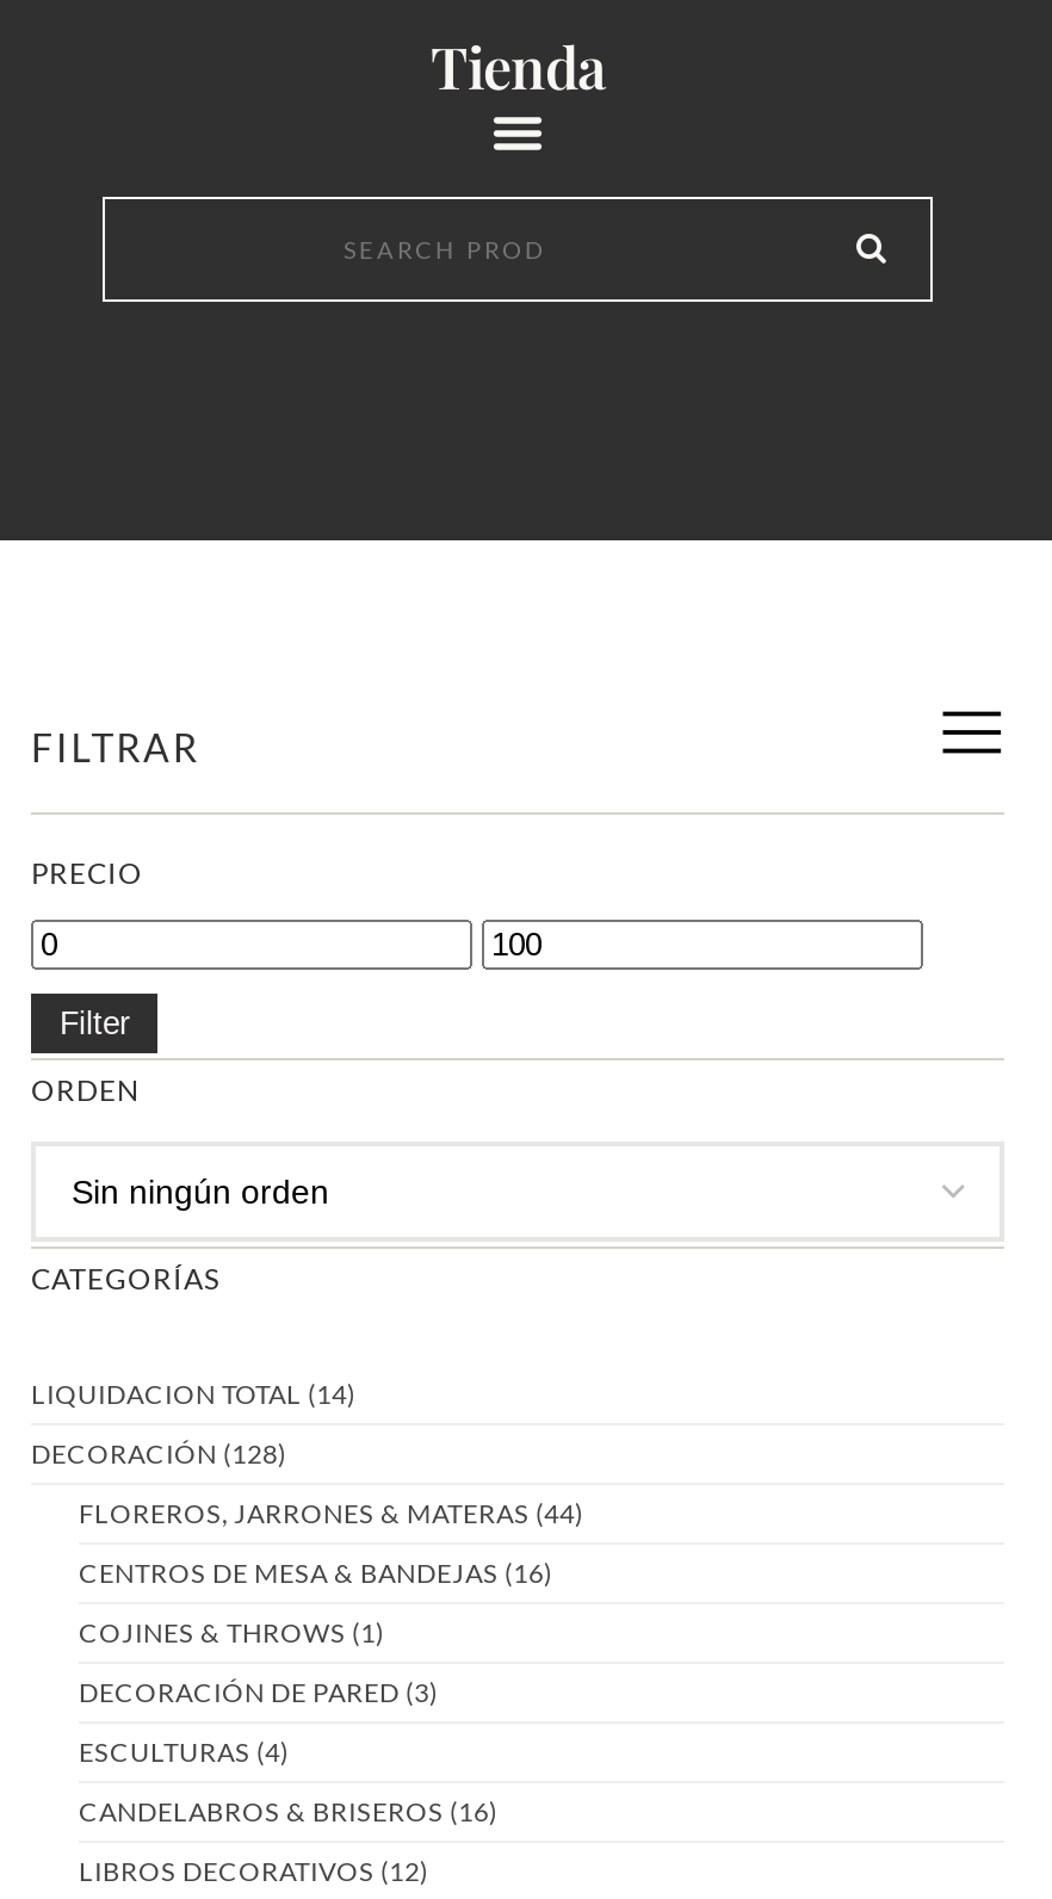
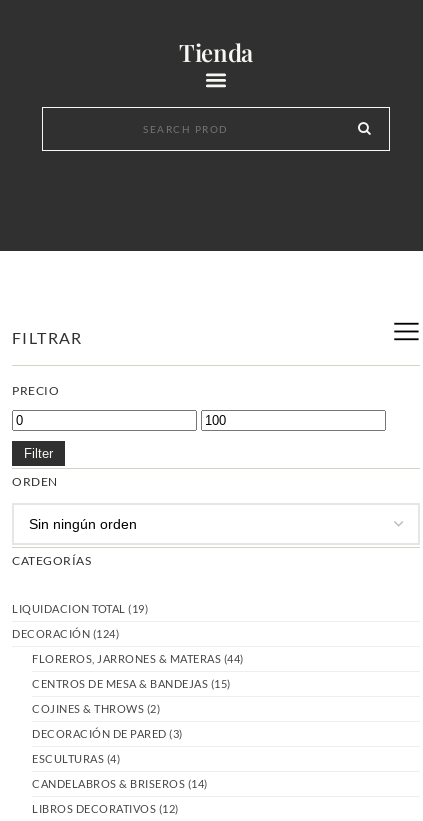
[31,1377,355,1408] LIQUIDACION TOTAL (14) -> [12,601,148,614] LIQUIDACION TOTAL (19)
[31,1436,286,1467] DECORACIÓN (128) -> [12,626,119,639] DECORACIÓN (124)
[79,1555,552,1586] CENTROS DE MESA & BANDEJAS (16) -> [32,676,230,689] CENTROS DE MESA & BANDEJAS (15)
[79,1615,384,1646] COJINES & THROWS (1) -> [32,701,160,714] COJINES & THROWS (2)
[79,1794,497,1825] CANDELABROS & BRISEROS (16) -> [32,776,207,789] CANDELABROS & BRISEROS (14)

